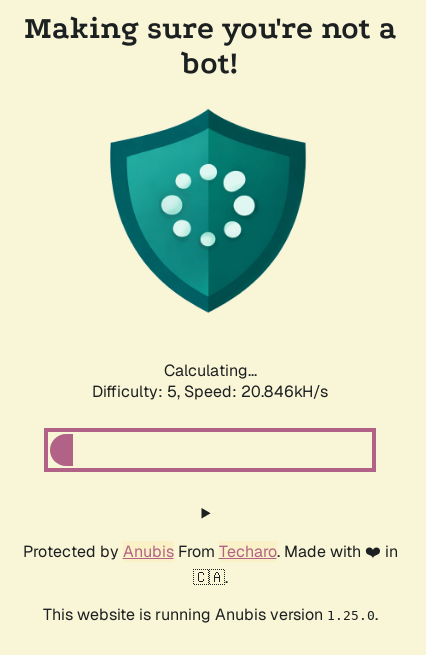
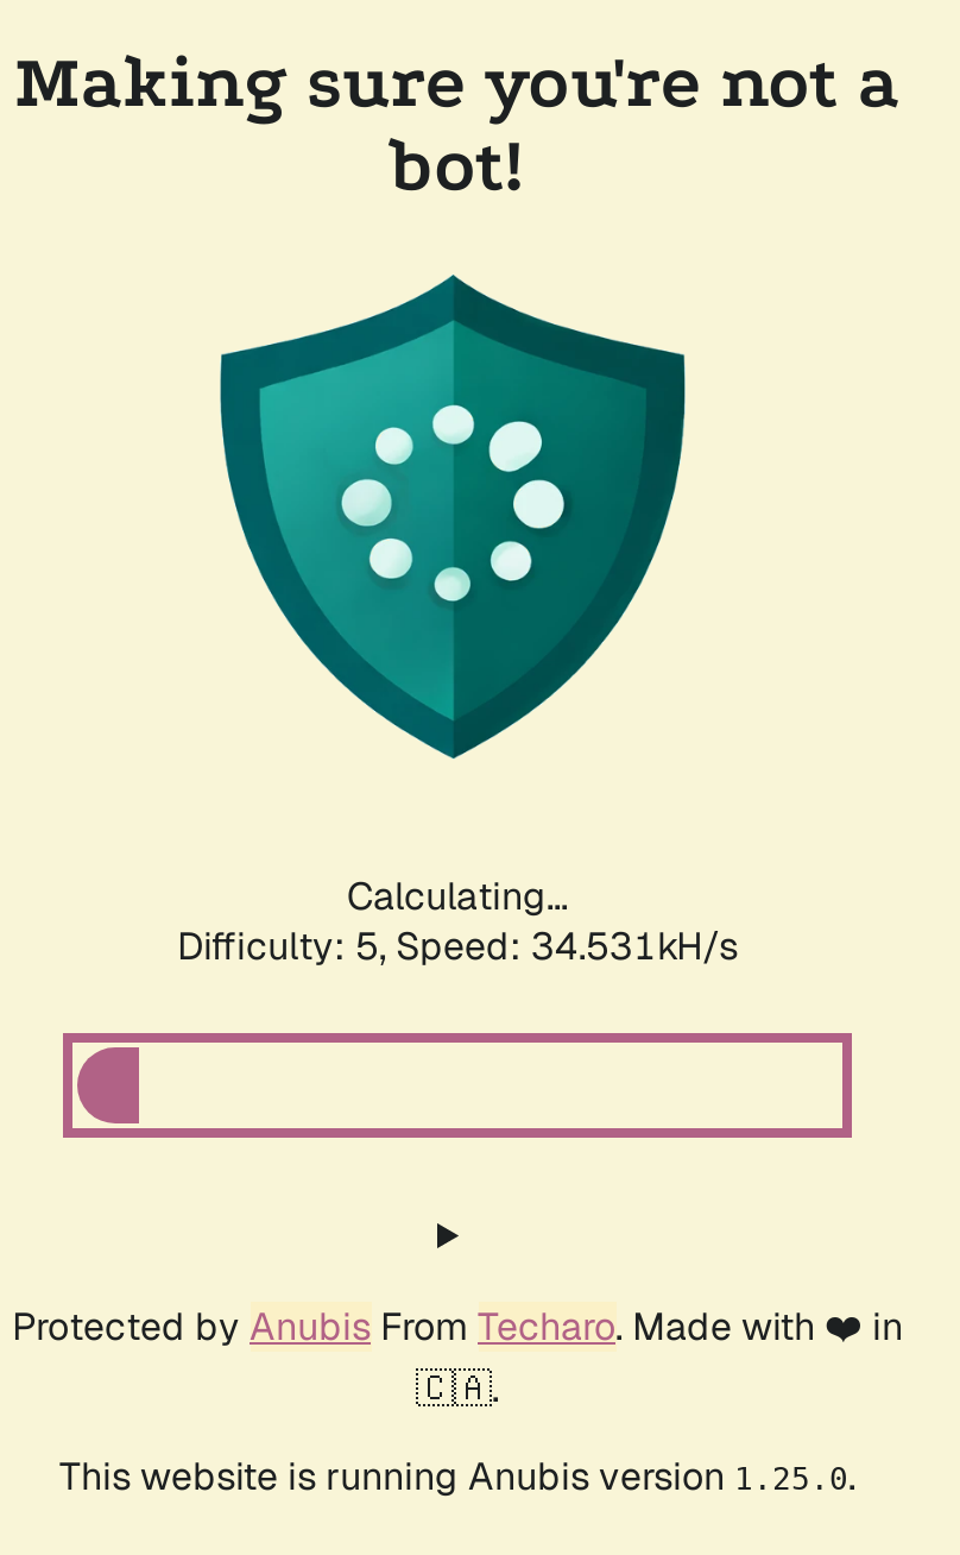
[92,380,328,401] Difficulty: 5, Speed: 20.846kH/s -> [177,920,738,970] Difficulty: 5, Speed: 34.531kH/s

